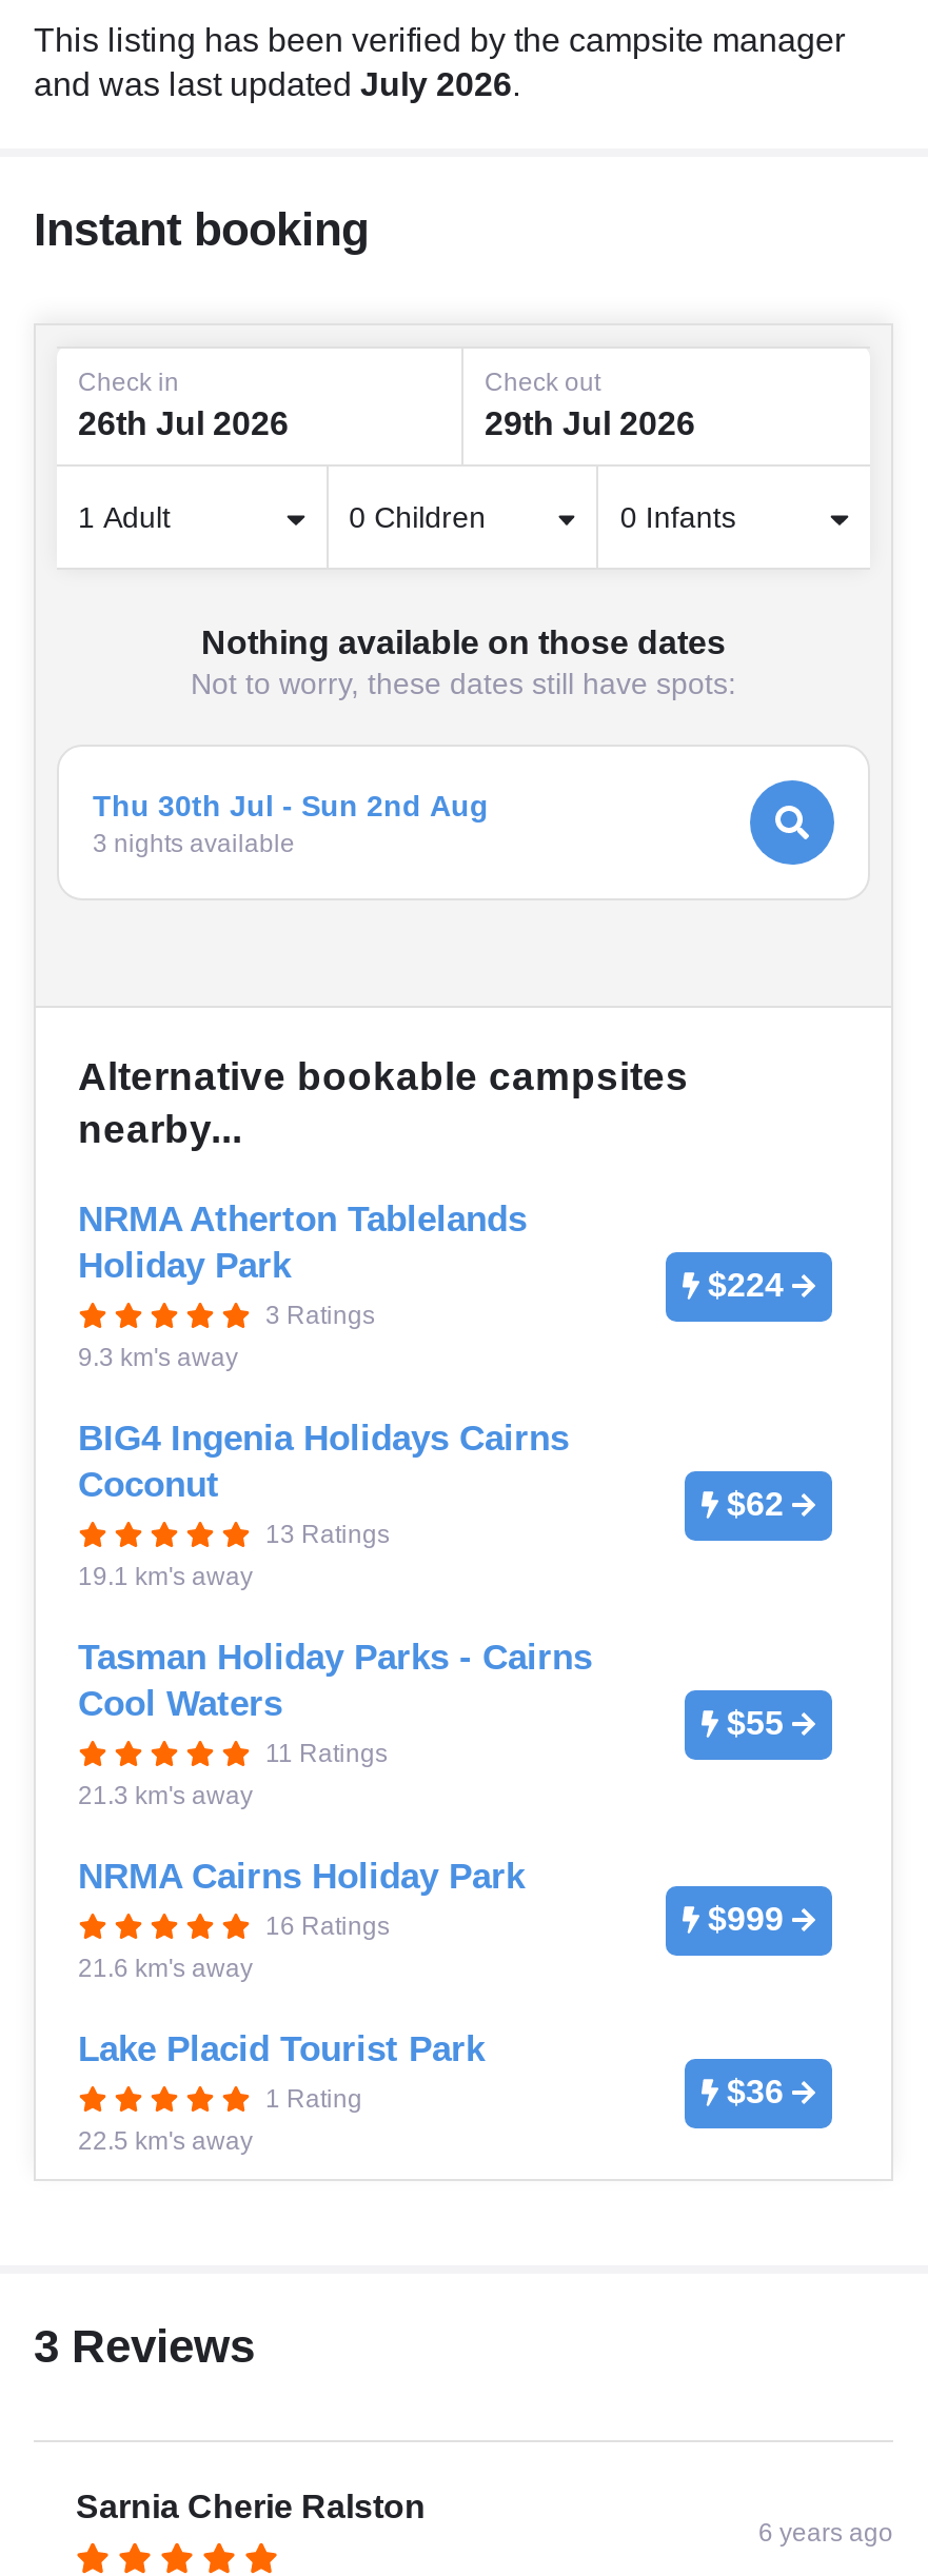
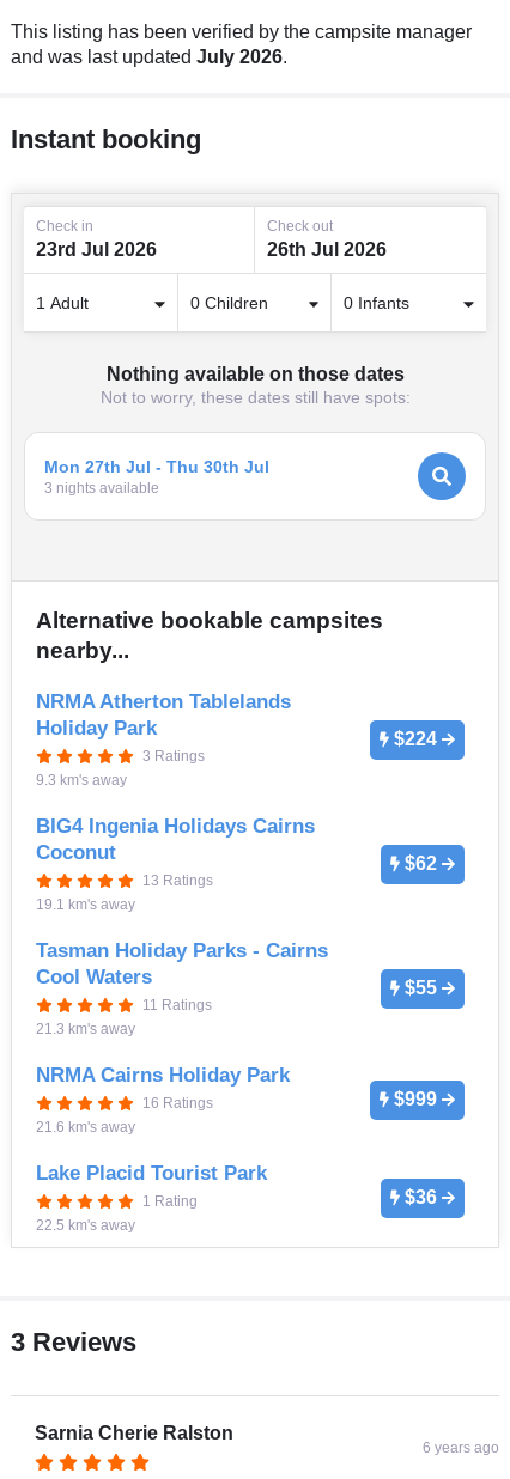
[78,405,289,441] 26th Jul 2026 -> [36,239,157,260] 23rd Jul 2026
[485,405,695,441] 29th Jul 2026 -> [267,239,387,260] 26th Jul 2026
[93,788,489,821] Thu 30th Jul - Sun 2nd Aug -> [44,457,269,476] Mon 27th Jul - Thu 30th Jul

